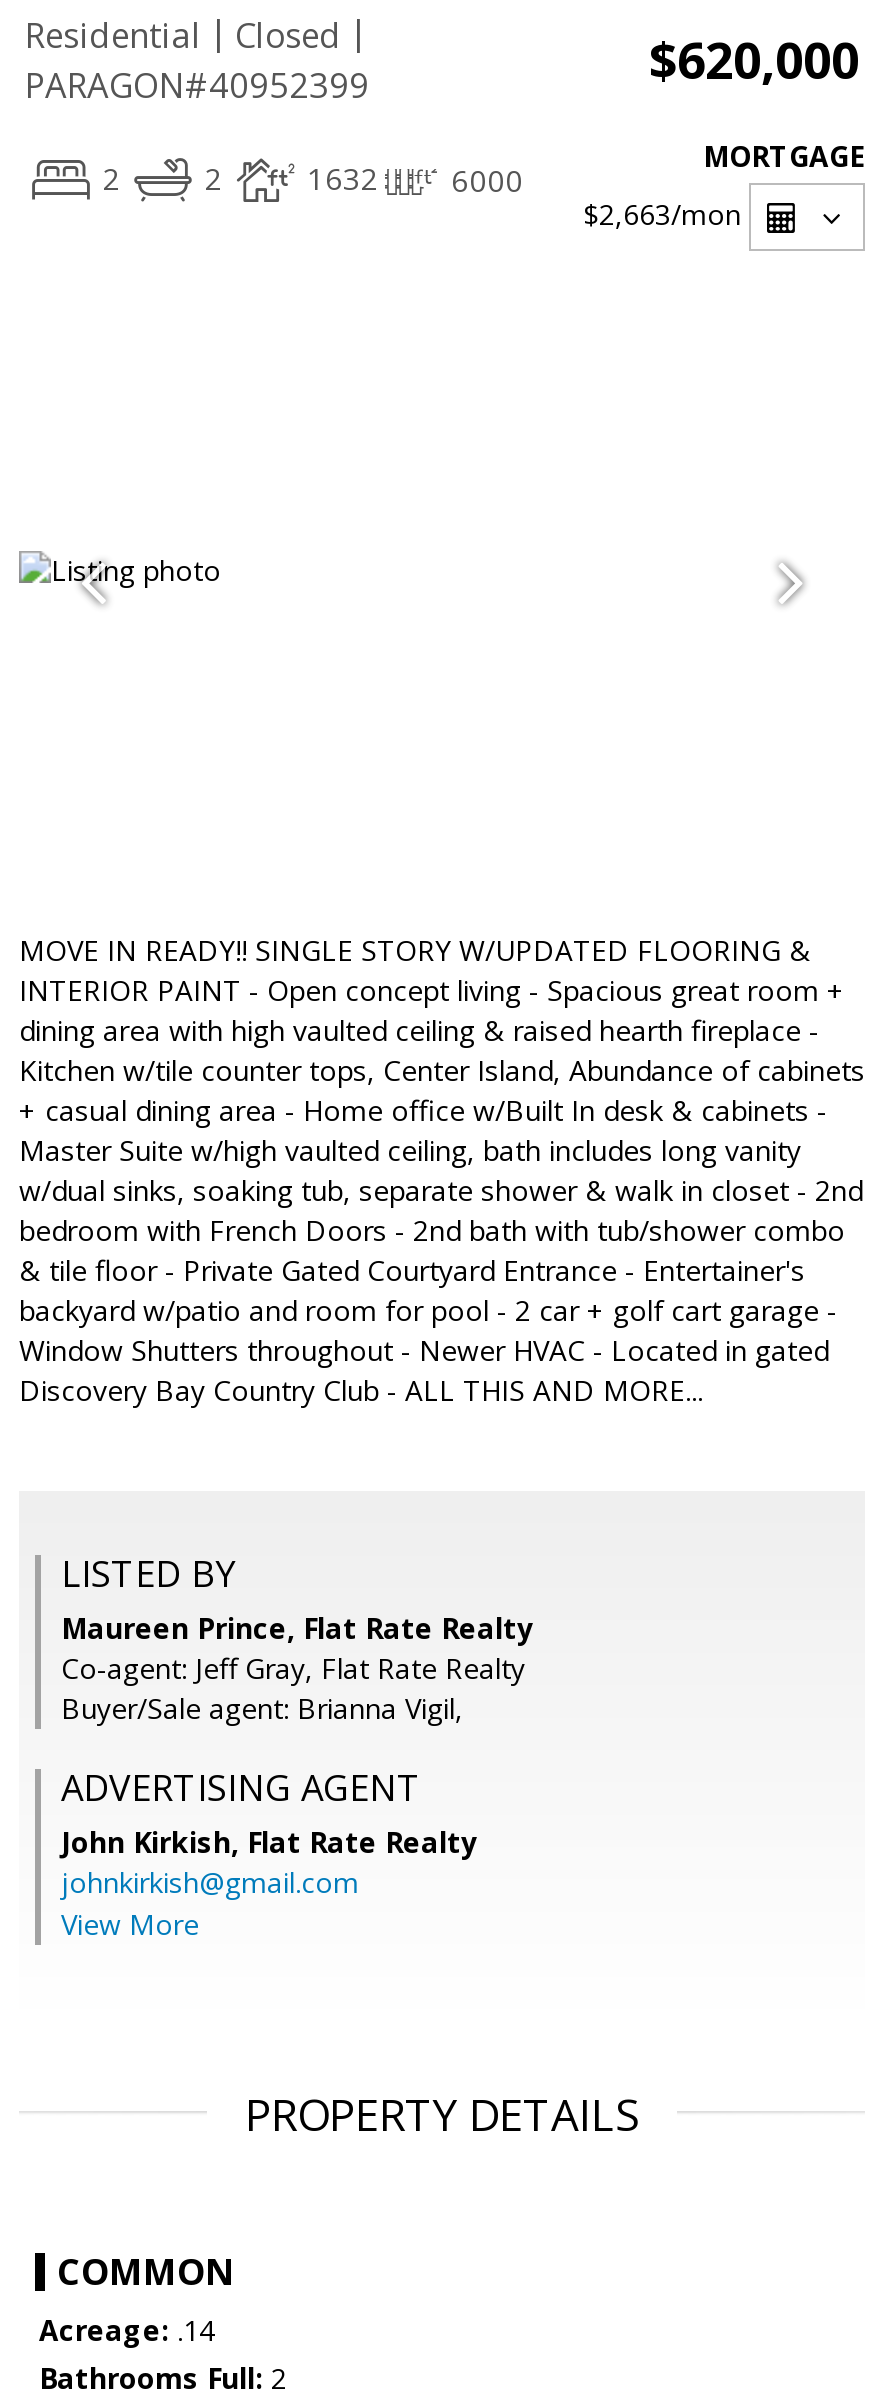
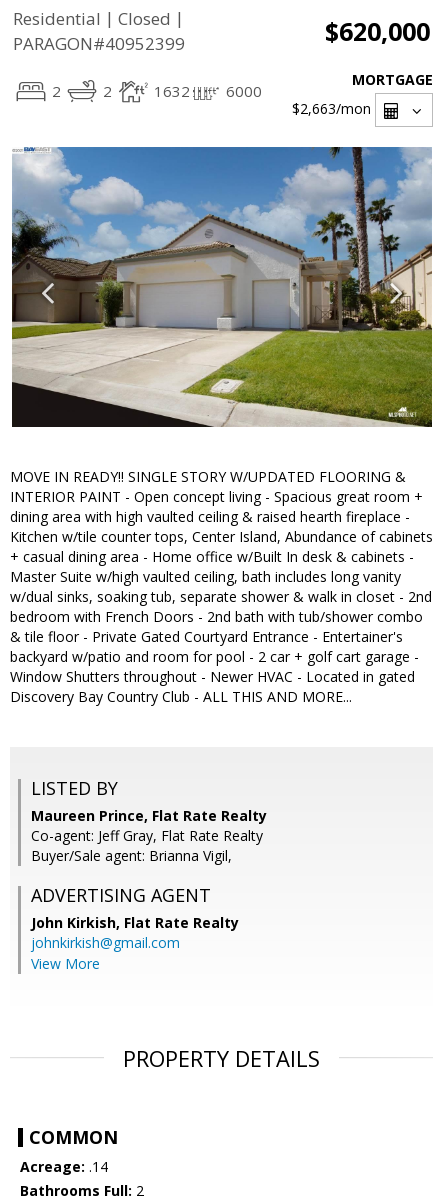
none -> [11,146,433,428] [image]

